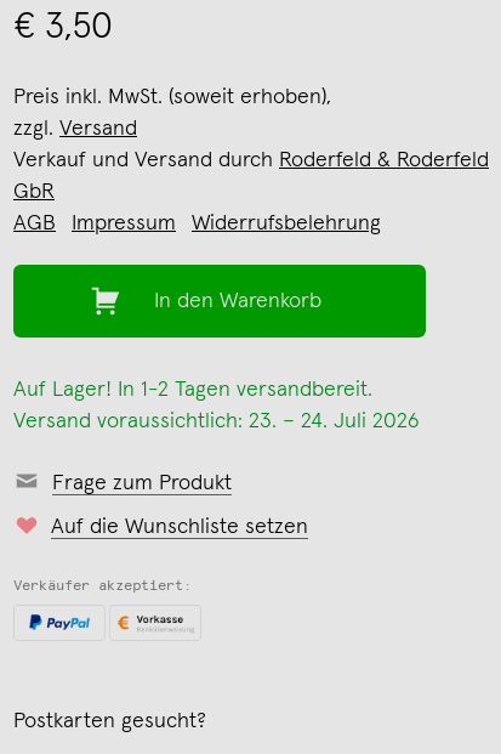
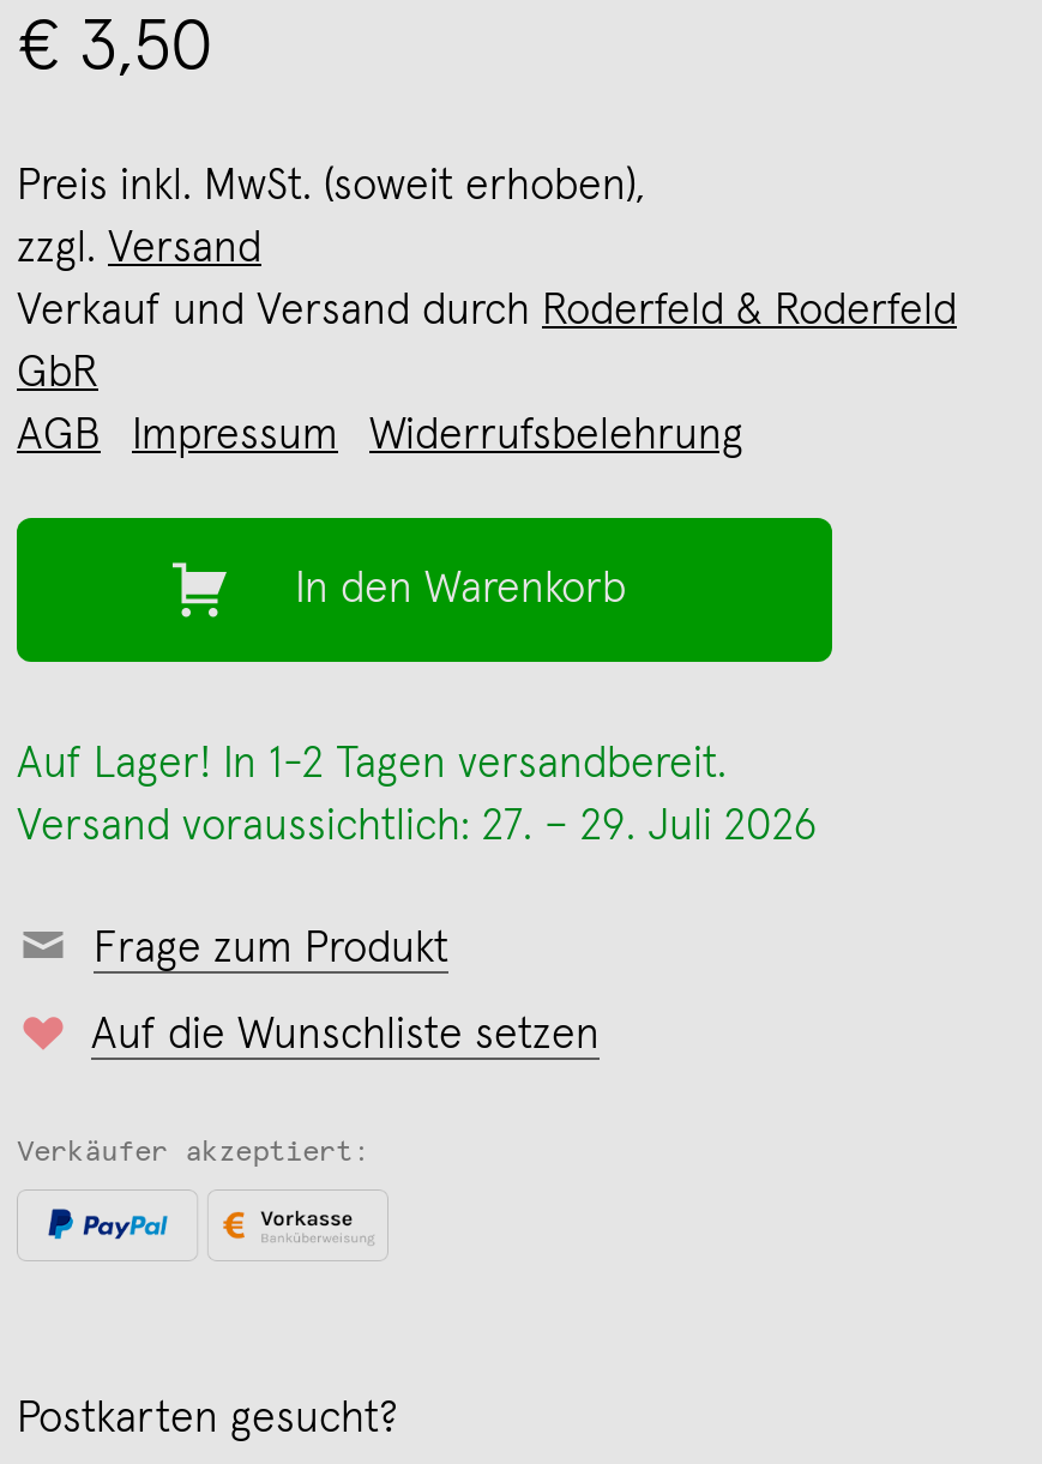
[13,410,420,432] Versand voraussichtlich: 23. – 24. Juli 2026 -> [17,805,818,848] Versand voraussichtlich: 27. – 29. Juli 2026

